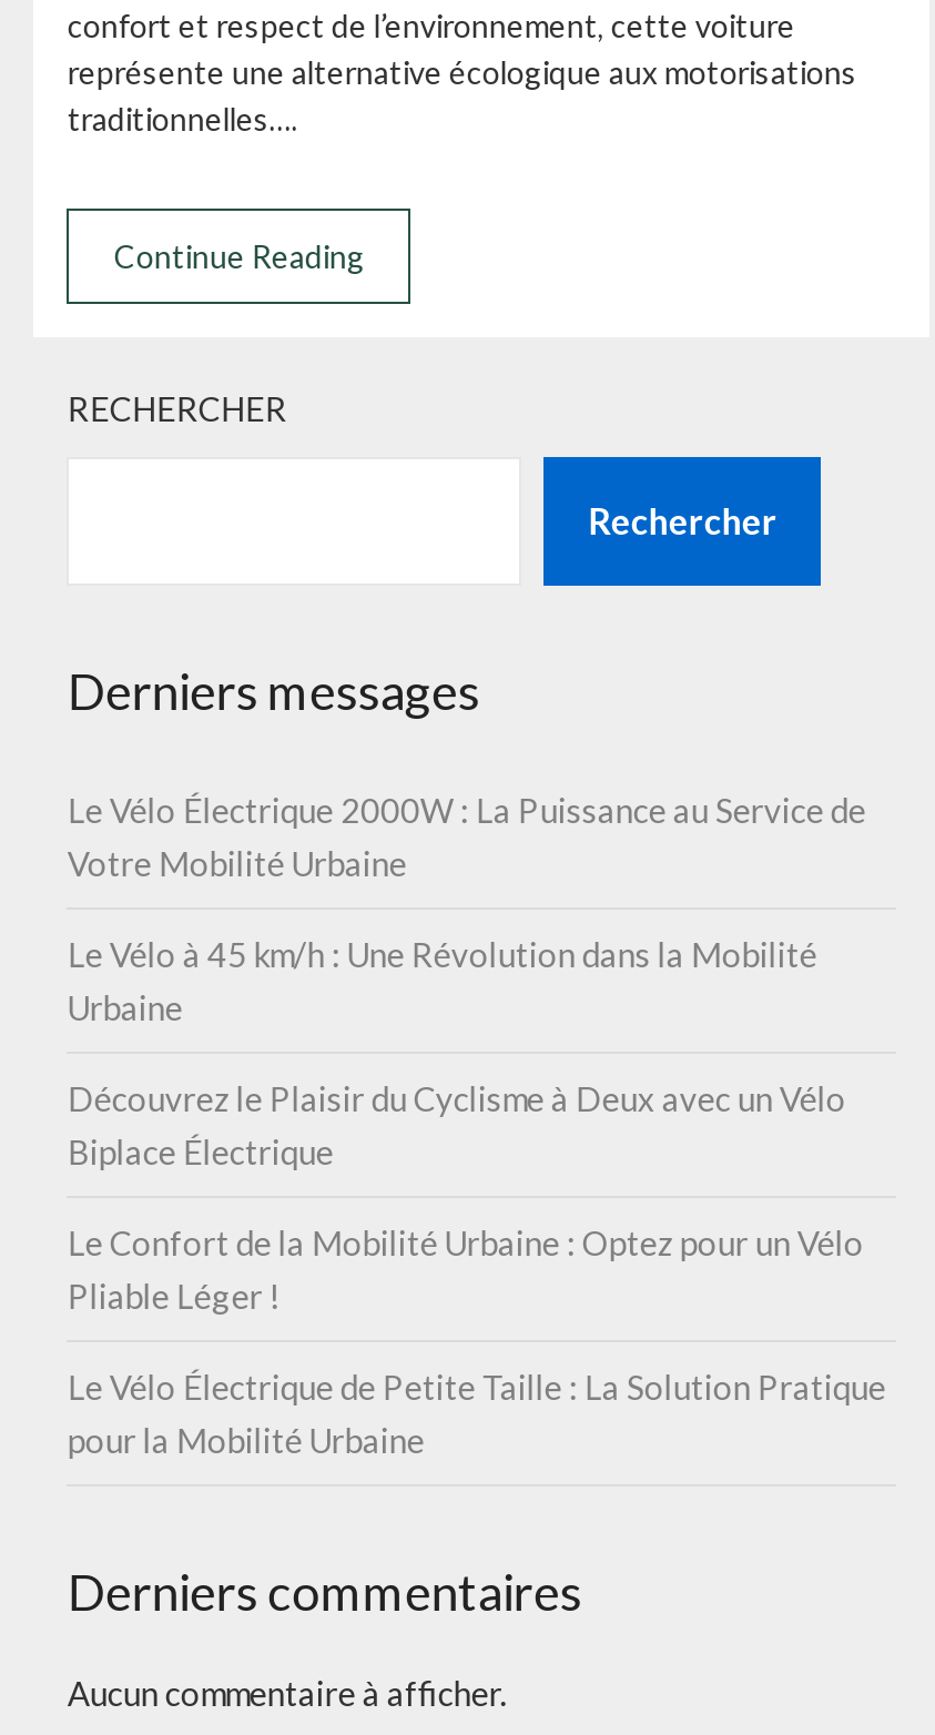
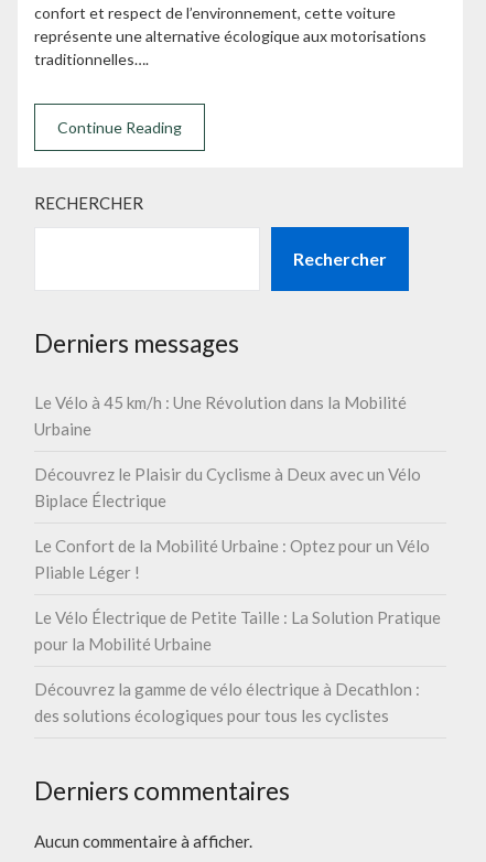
[67,790,866,883] Le Vélo Électrique 2000W : La Puissance au Service de | Votre Mobilité Urbaine -> none
moved [67,934,886,1460] -> [35,392,441,654]: Le Vélo à 45 km/h : Une Révolution dans la Mobilité | Urbaine | Découvrez le Plaisir du Cyclisme à Deux avec un Vélo | Biplace Électrique | Le Confort de la Mobilité Urbaine : Optez pour un Vélo | Pliable Léger ! | Le Vélo Électrique de Petite Taille : La Solution Pratique | pour la Mobilité Urbaine
none -> [35,679,420,725] Découvrez la gamme de vélo électrique à Decathlon : | des solutions écologiques pour tous les cyclistes

